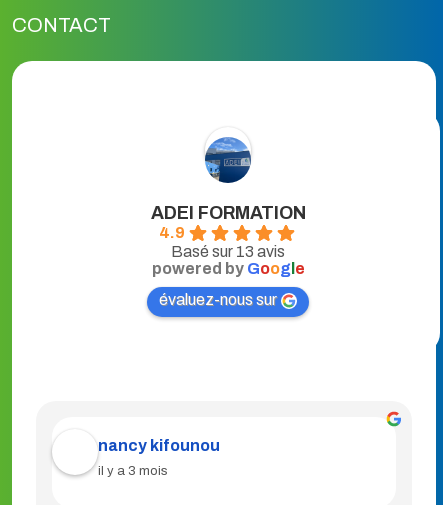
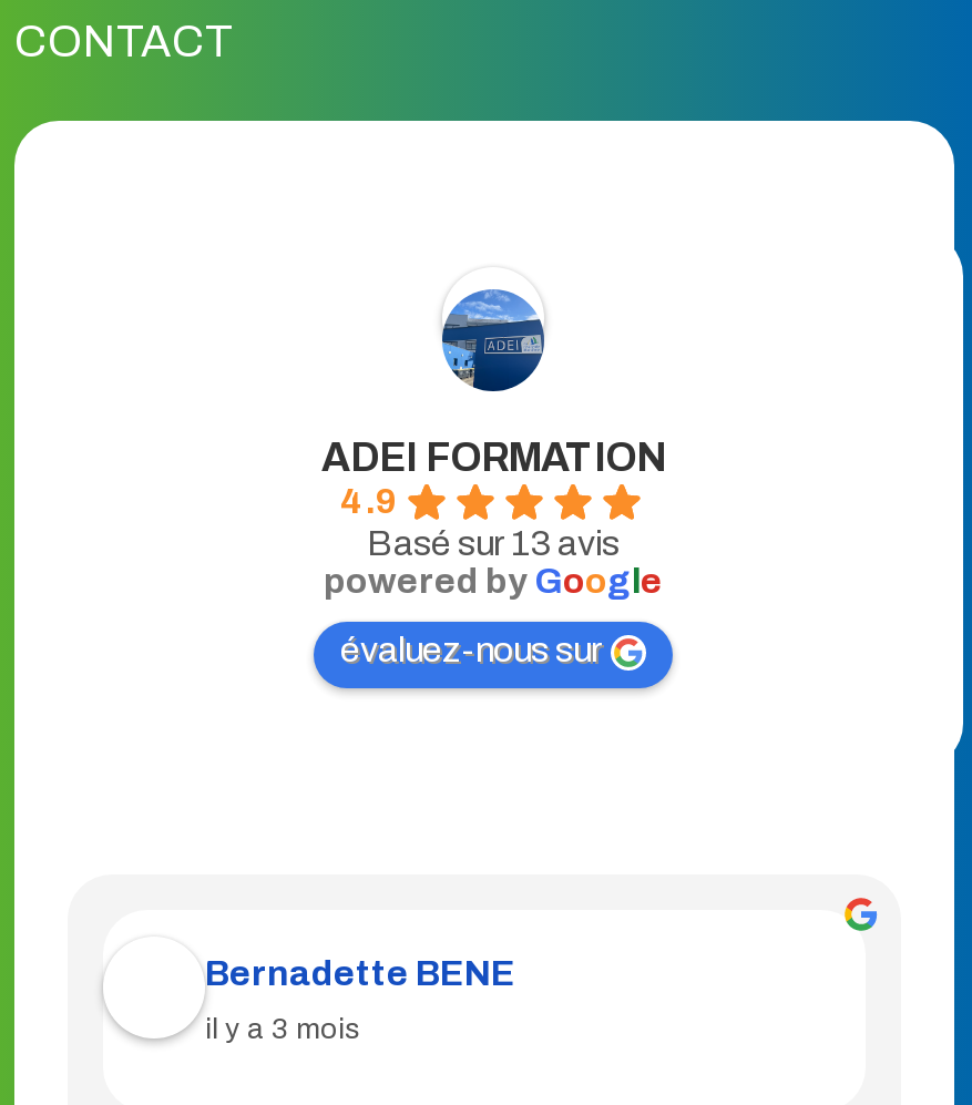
[98,437,220,454] nancy kifounou -> [205,953,515,991] Bernadette BENE

